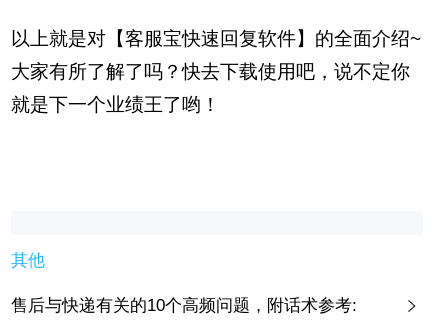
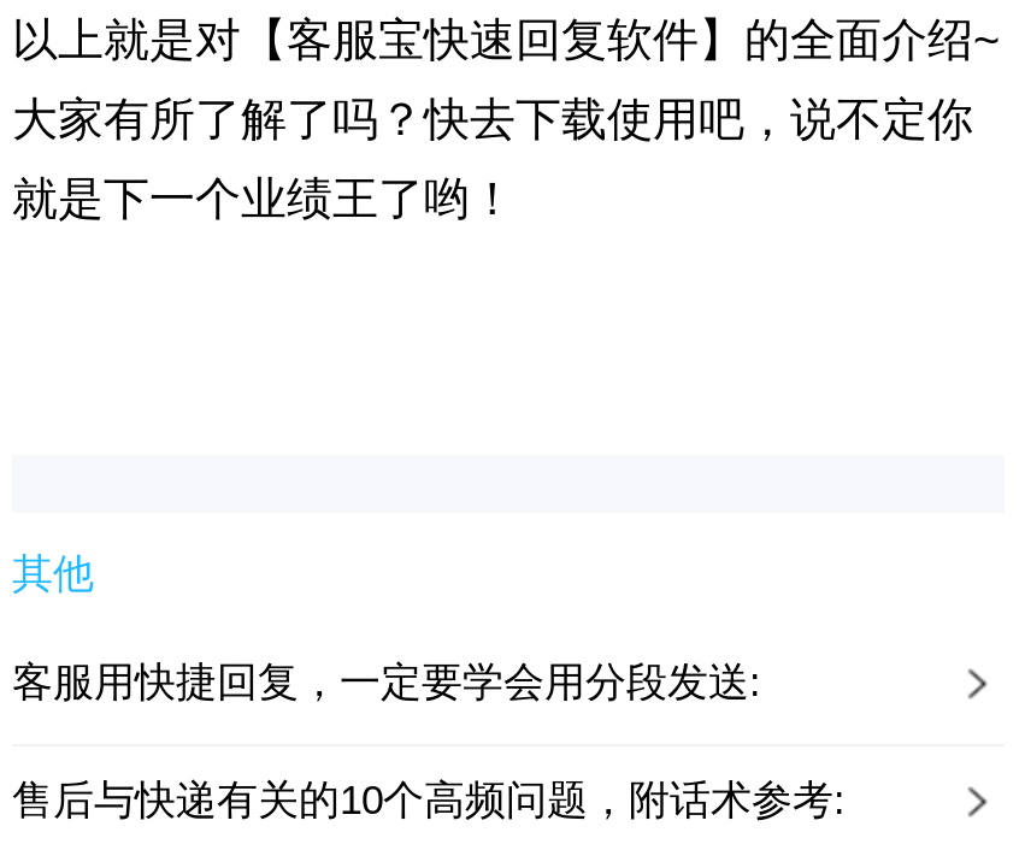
none -> [12,660,761,706] 客服用快捷回复，一定要学会用分段发送:

